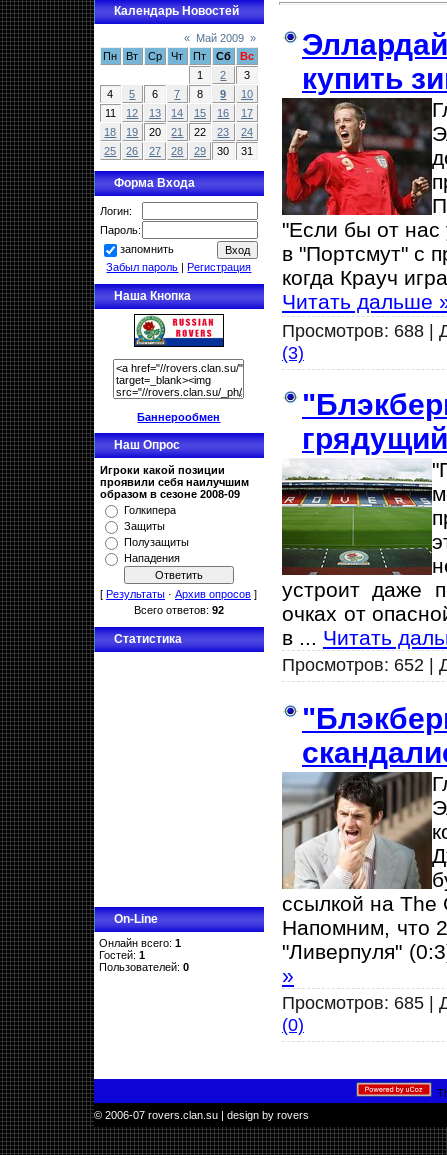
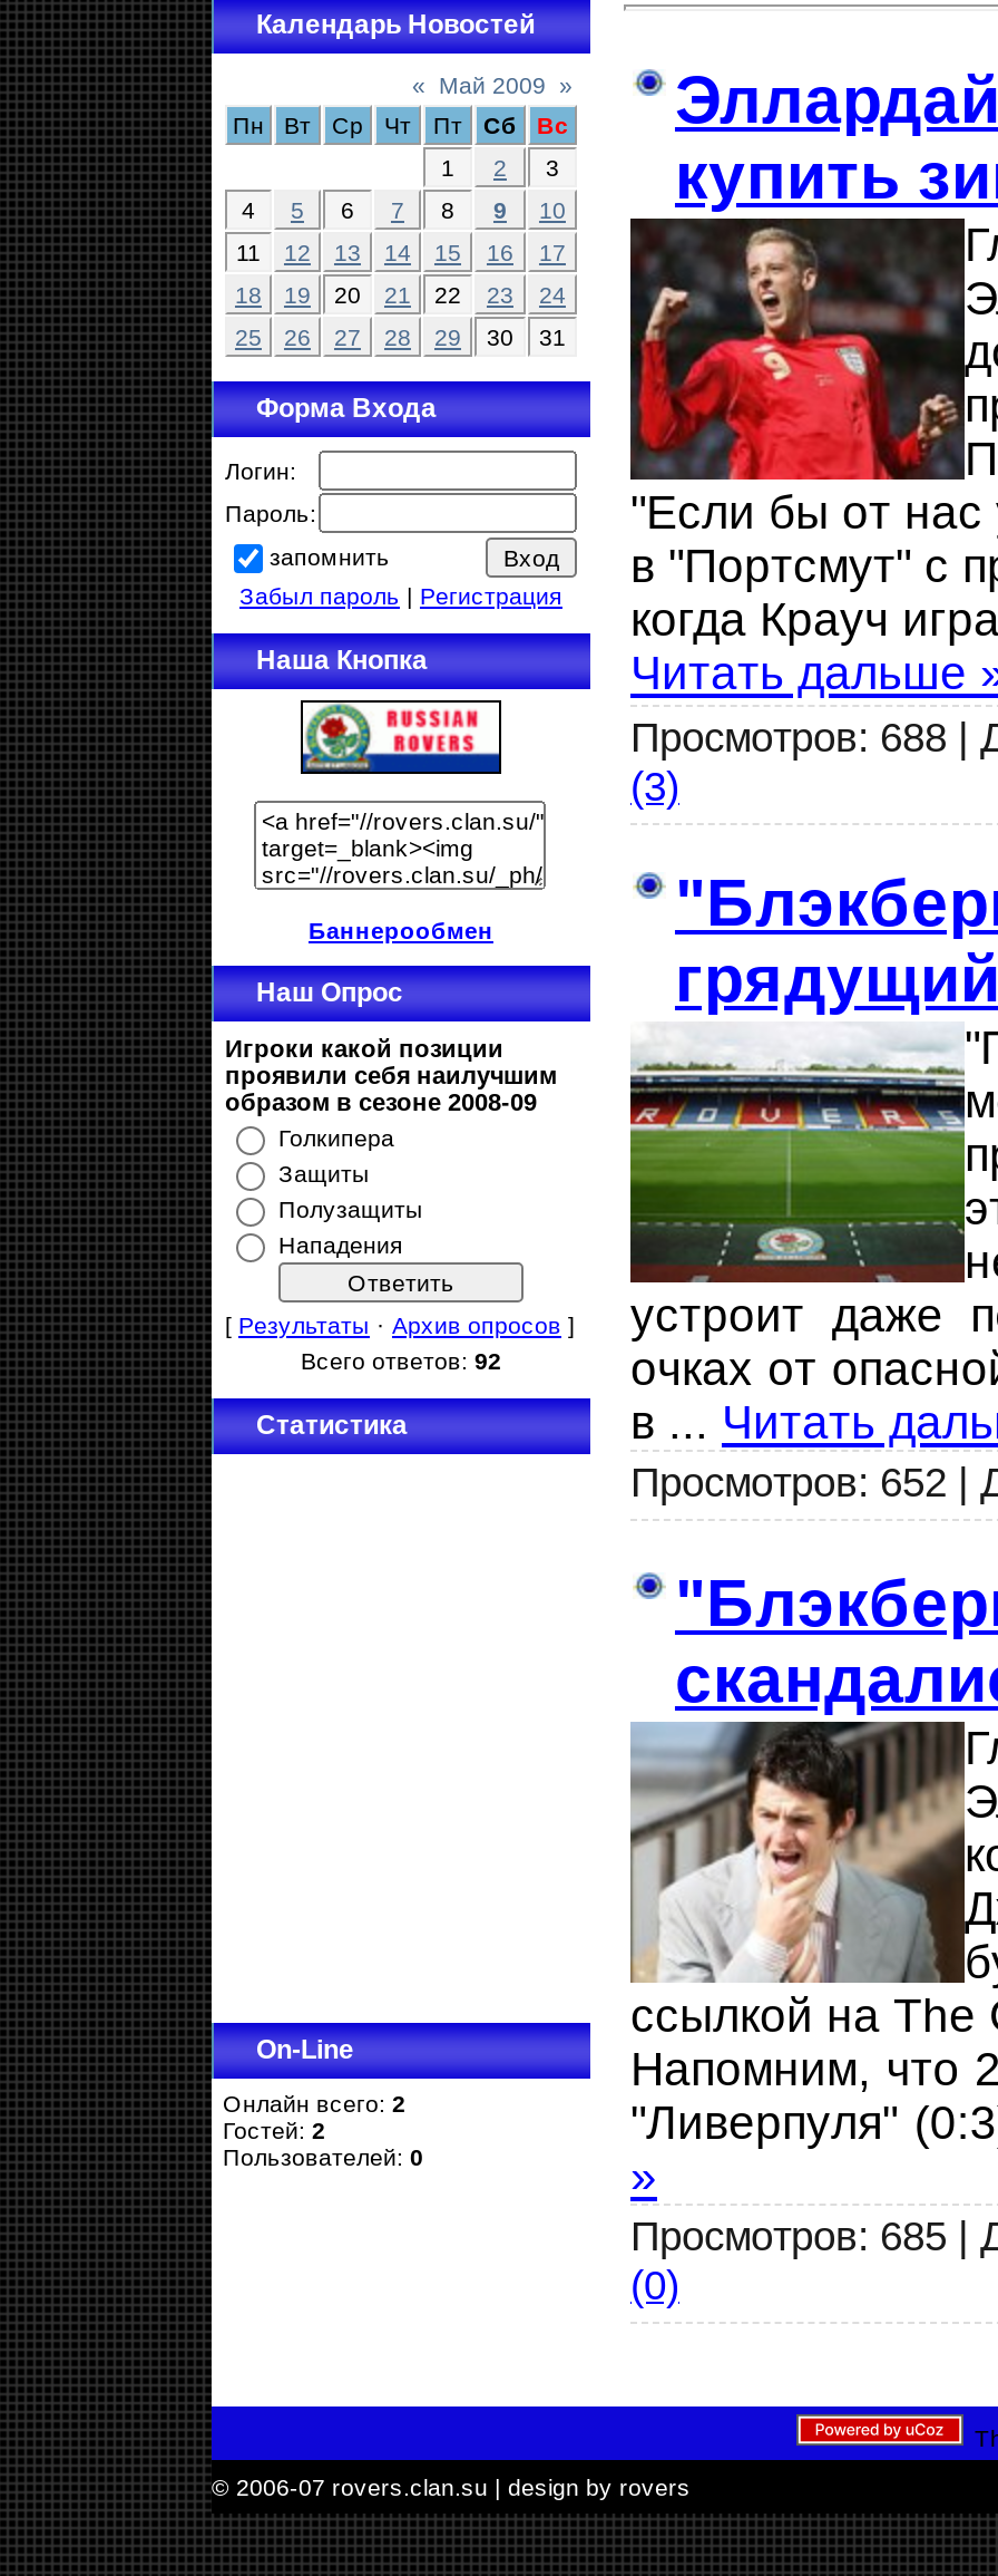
[99,937,181,949] Онлайн всего: 1 -> [223,2090,405,2117] Онлайн всего: 2
[99,949,145,961] Гостей: 1 -> [223,2117,325,2143] Гостей: 2

